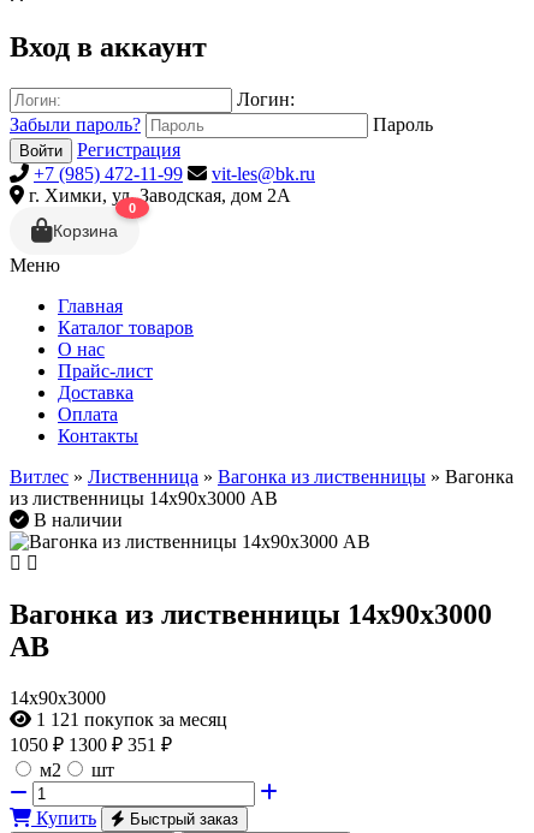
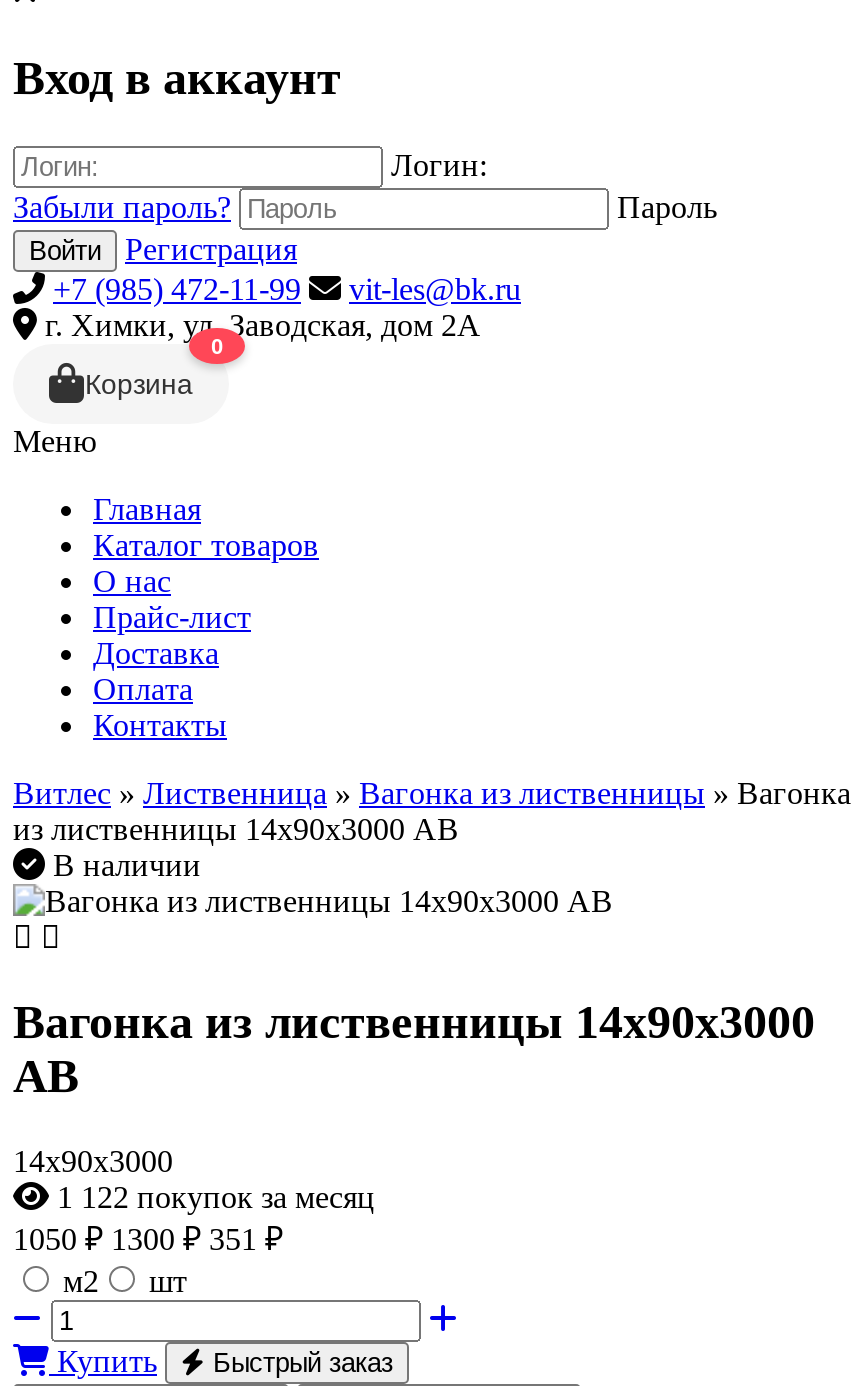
[36,709,227,729] 1 121 покупок за месяц -> [57,1179,375,1213] 1 122 покупок за месяц

